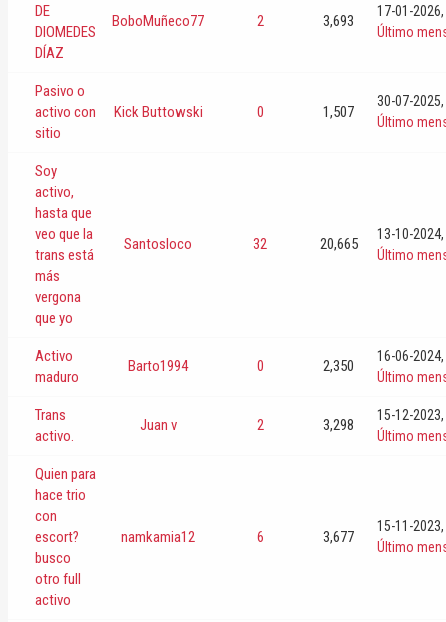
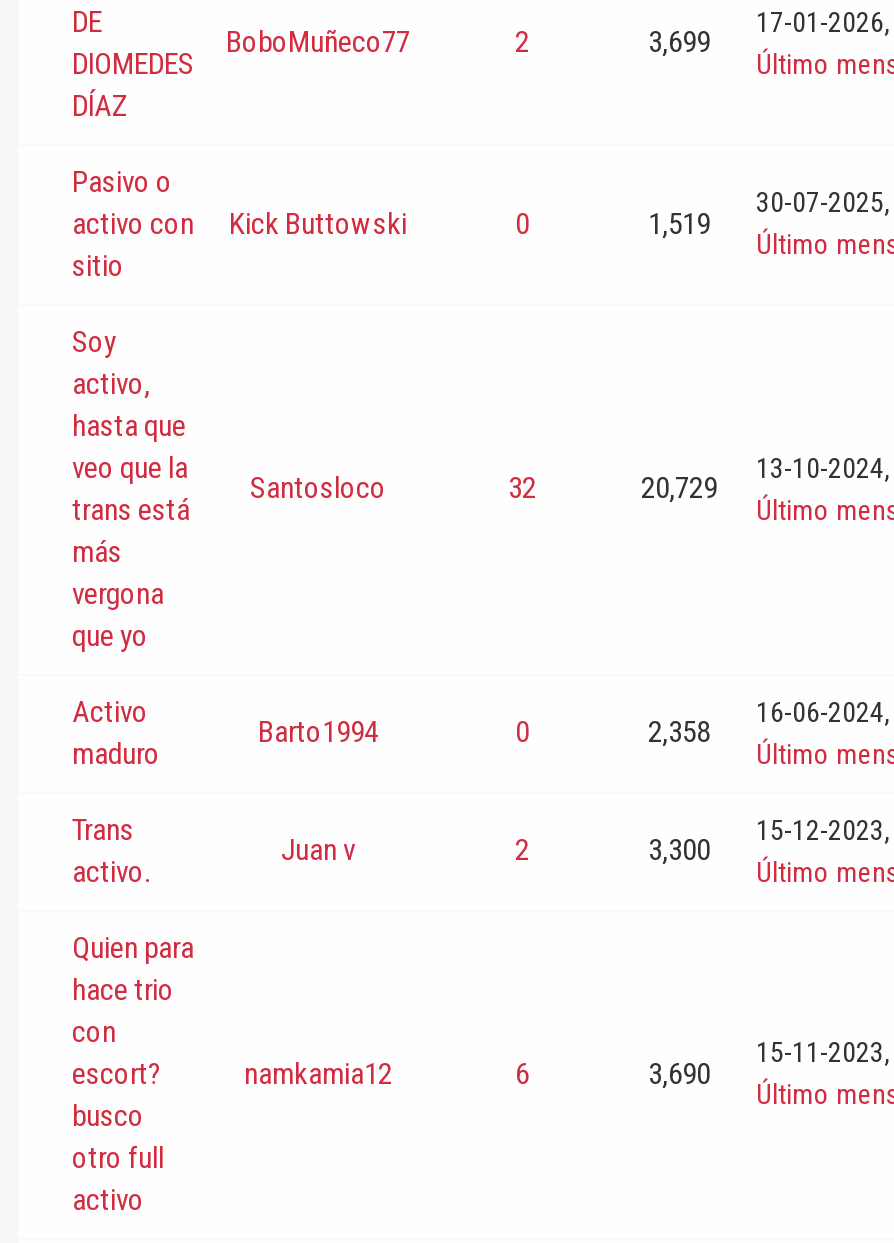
[323,12,354,30] 3,693 -> [648,24,710,60] 3,699
[323,103,354,121] 1,507 -> [648,206,710,242] 1,519
[319,235,357,253] 20,665 -> [641,470,717,506] 20,729
[323,357,354,375] 2,350 -> [648,714,710,750] 2,358
[323,416,354,434] 3,298 -> [648,832,710,868] 3,300
[323,528,354,546] 3,677 -> [648,1056,710,1092] 3,690

